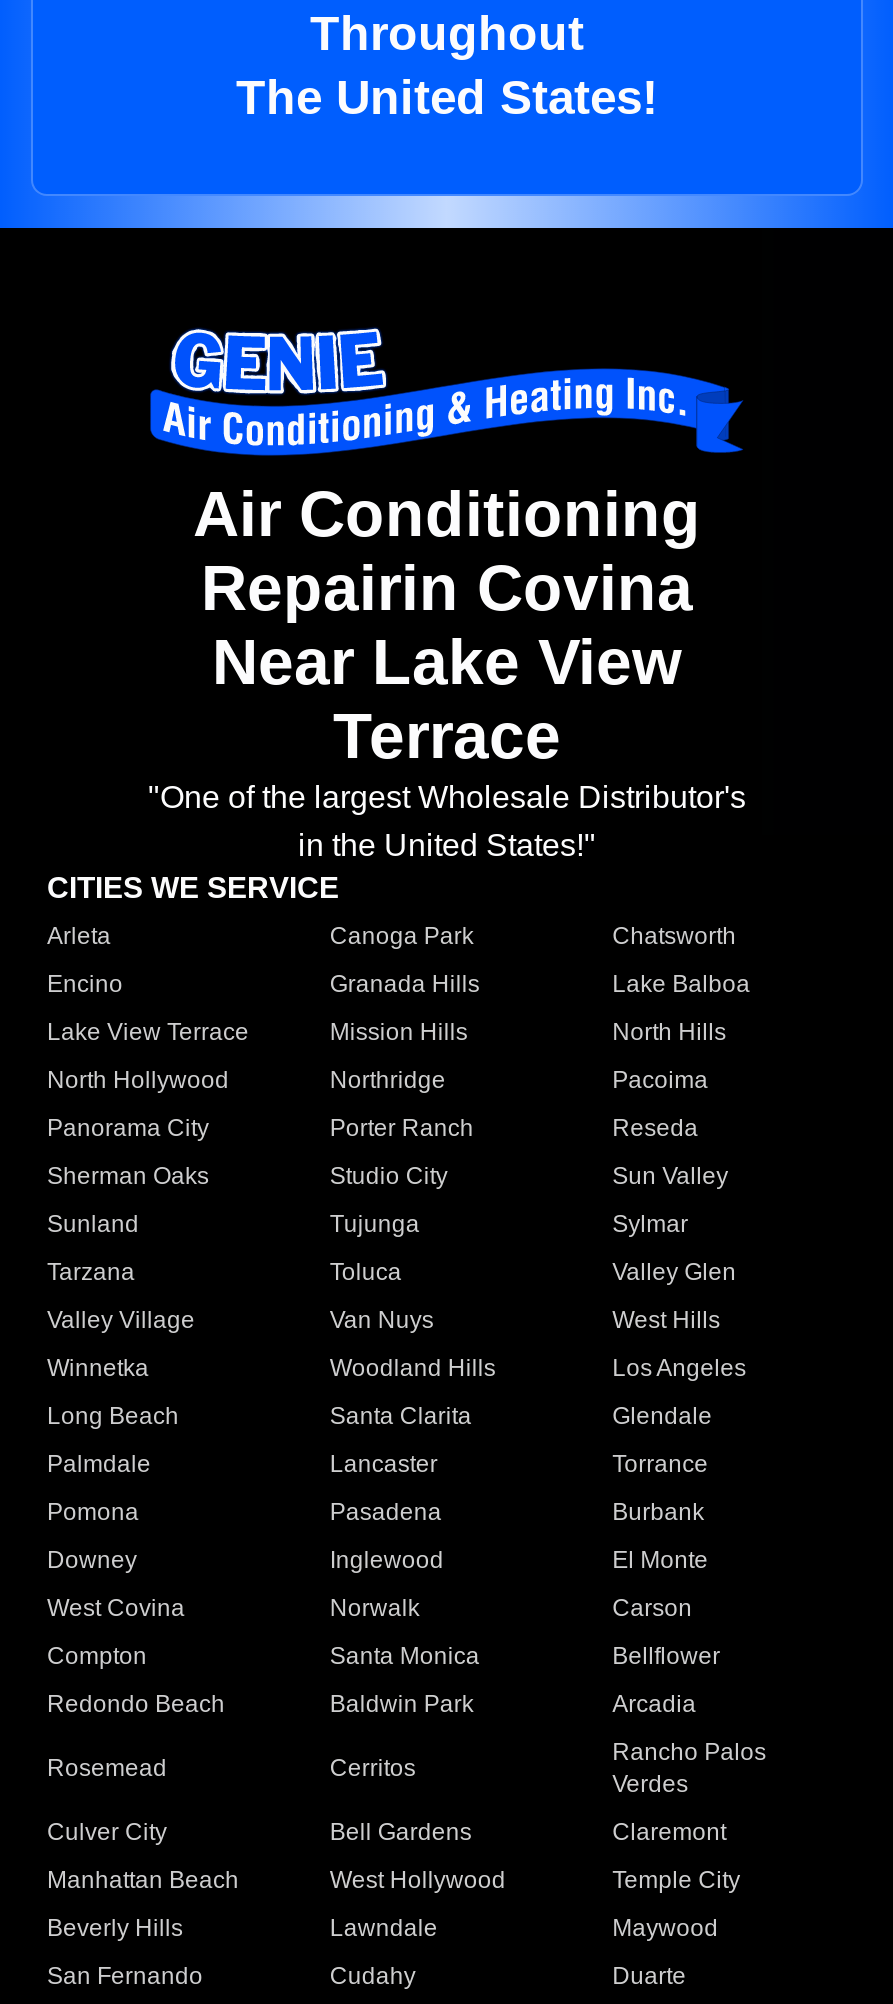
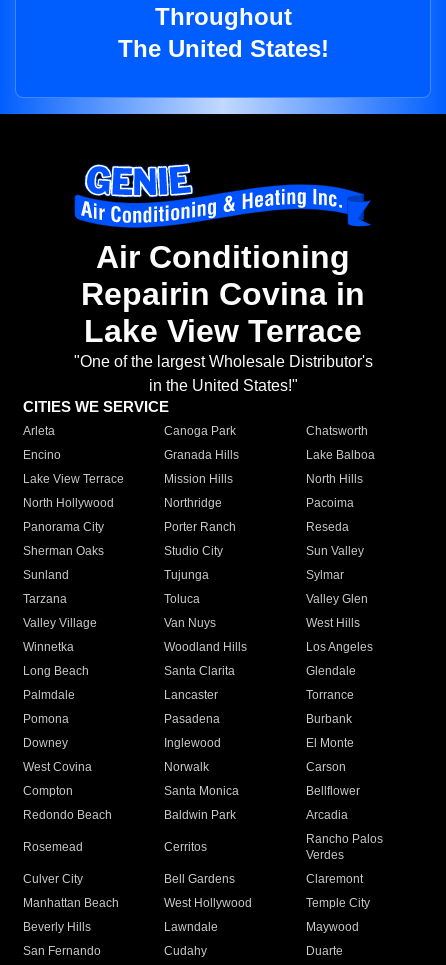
[201,553,693,773] Repairin Covina | Near Lake View | Terrace -> [81,276,365,349] Repairin Covina in | Lake View Terrace

